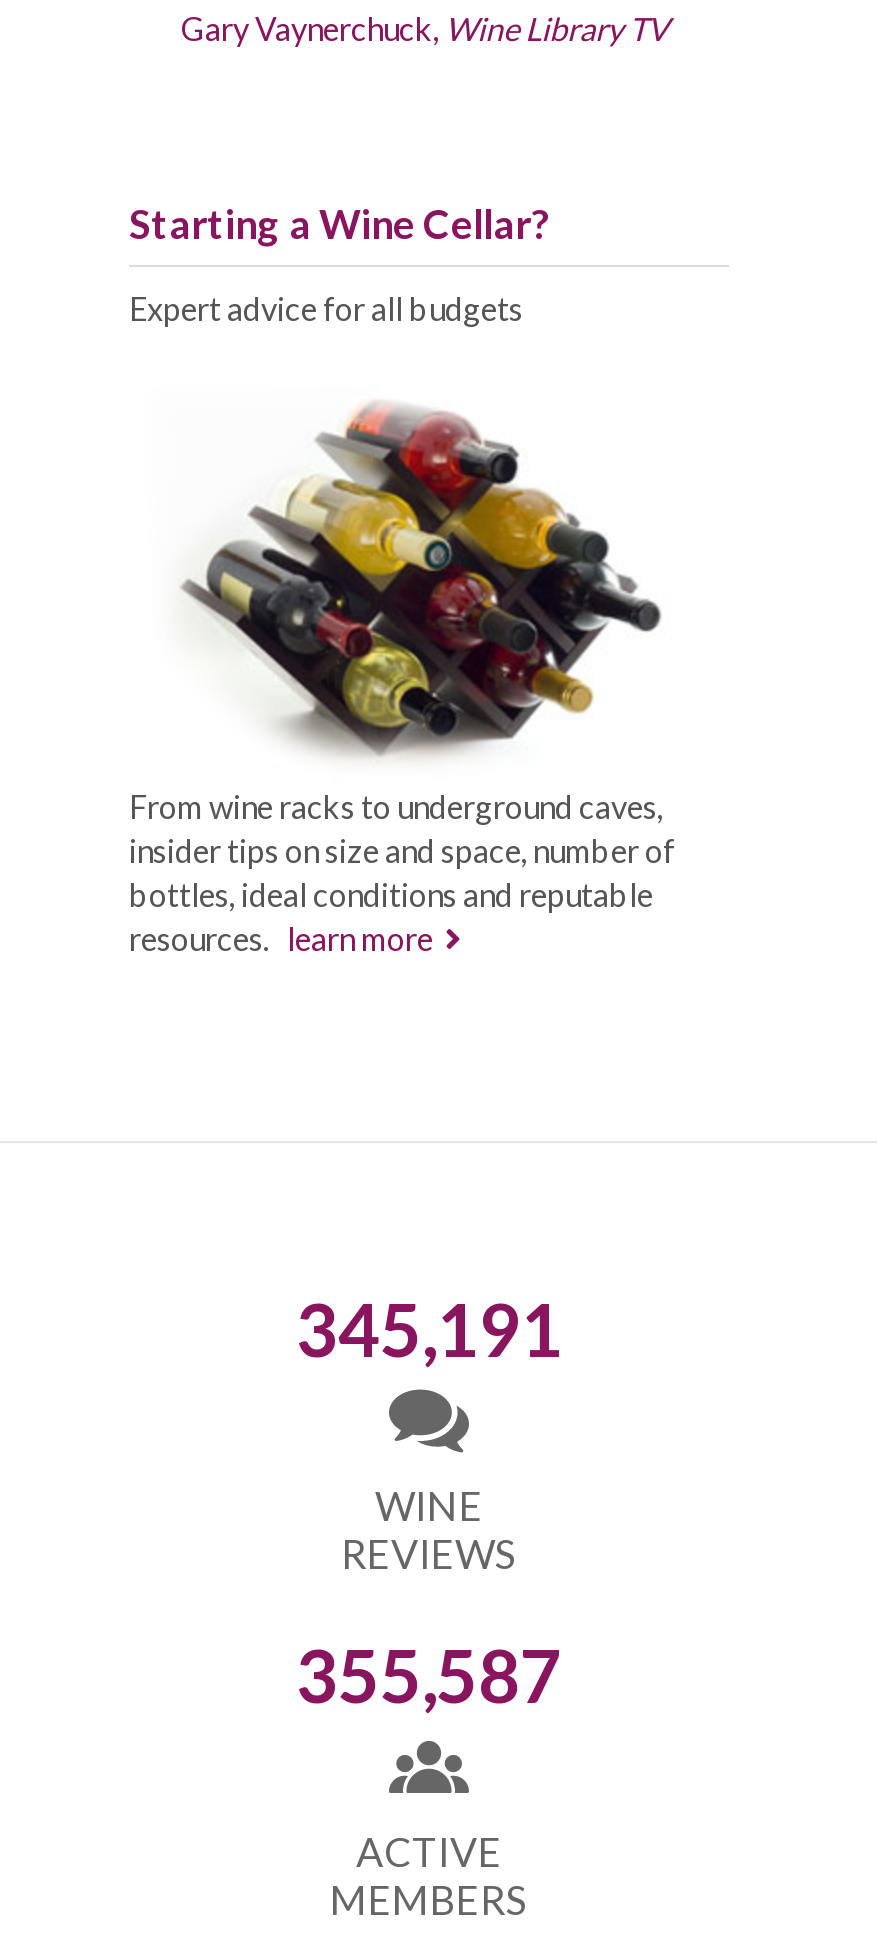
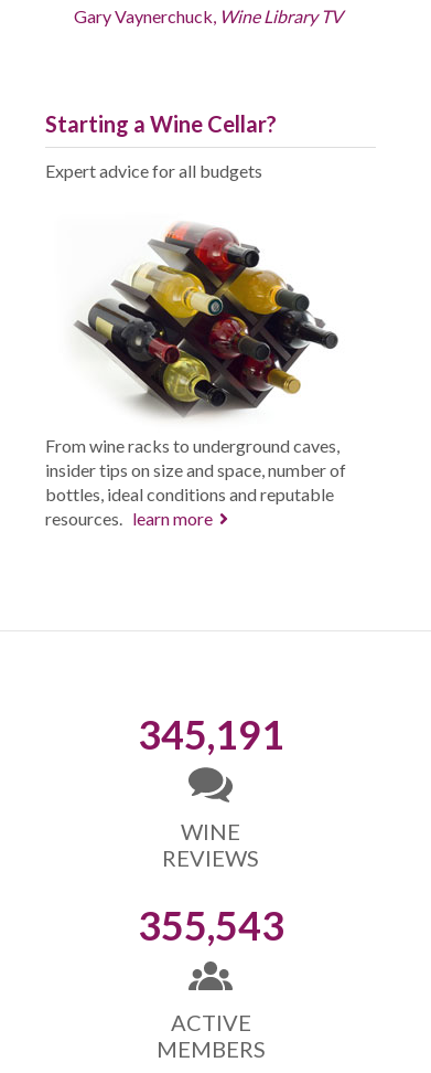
[296,1630,562,1718] 355,587 -> [137,900,284,949] 355,543

